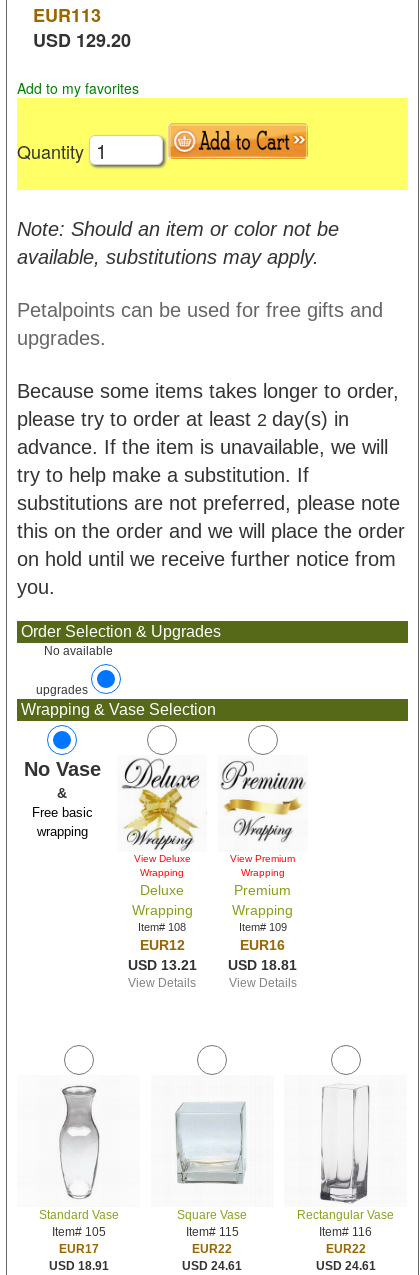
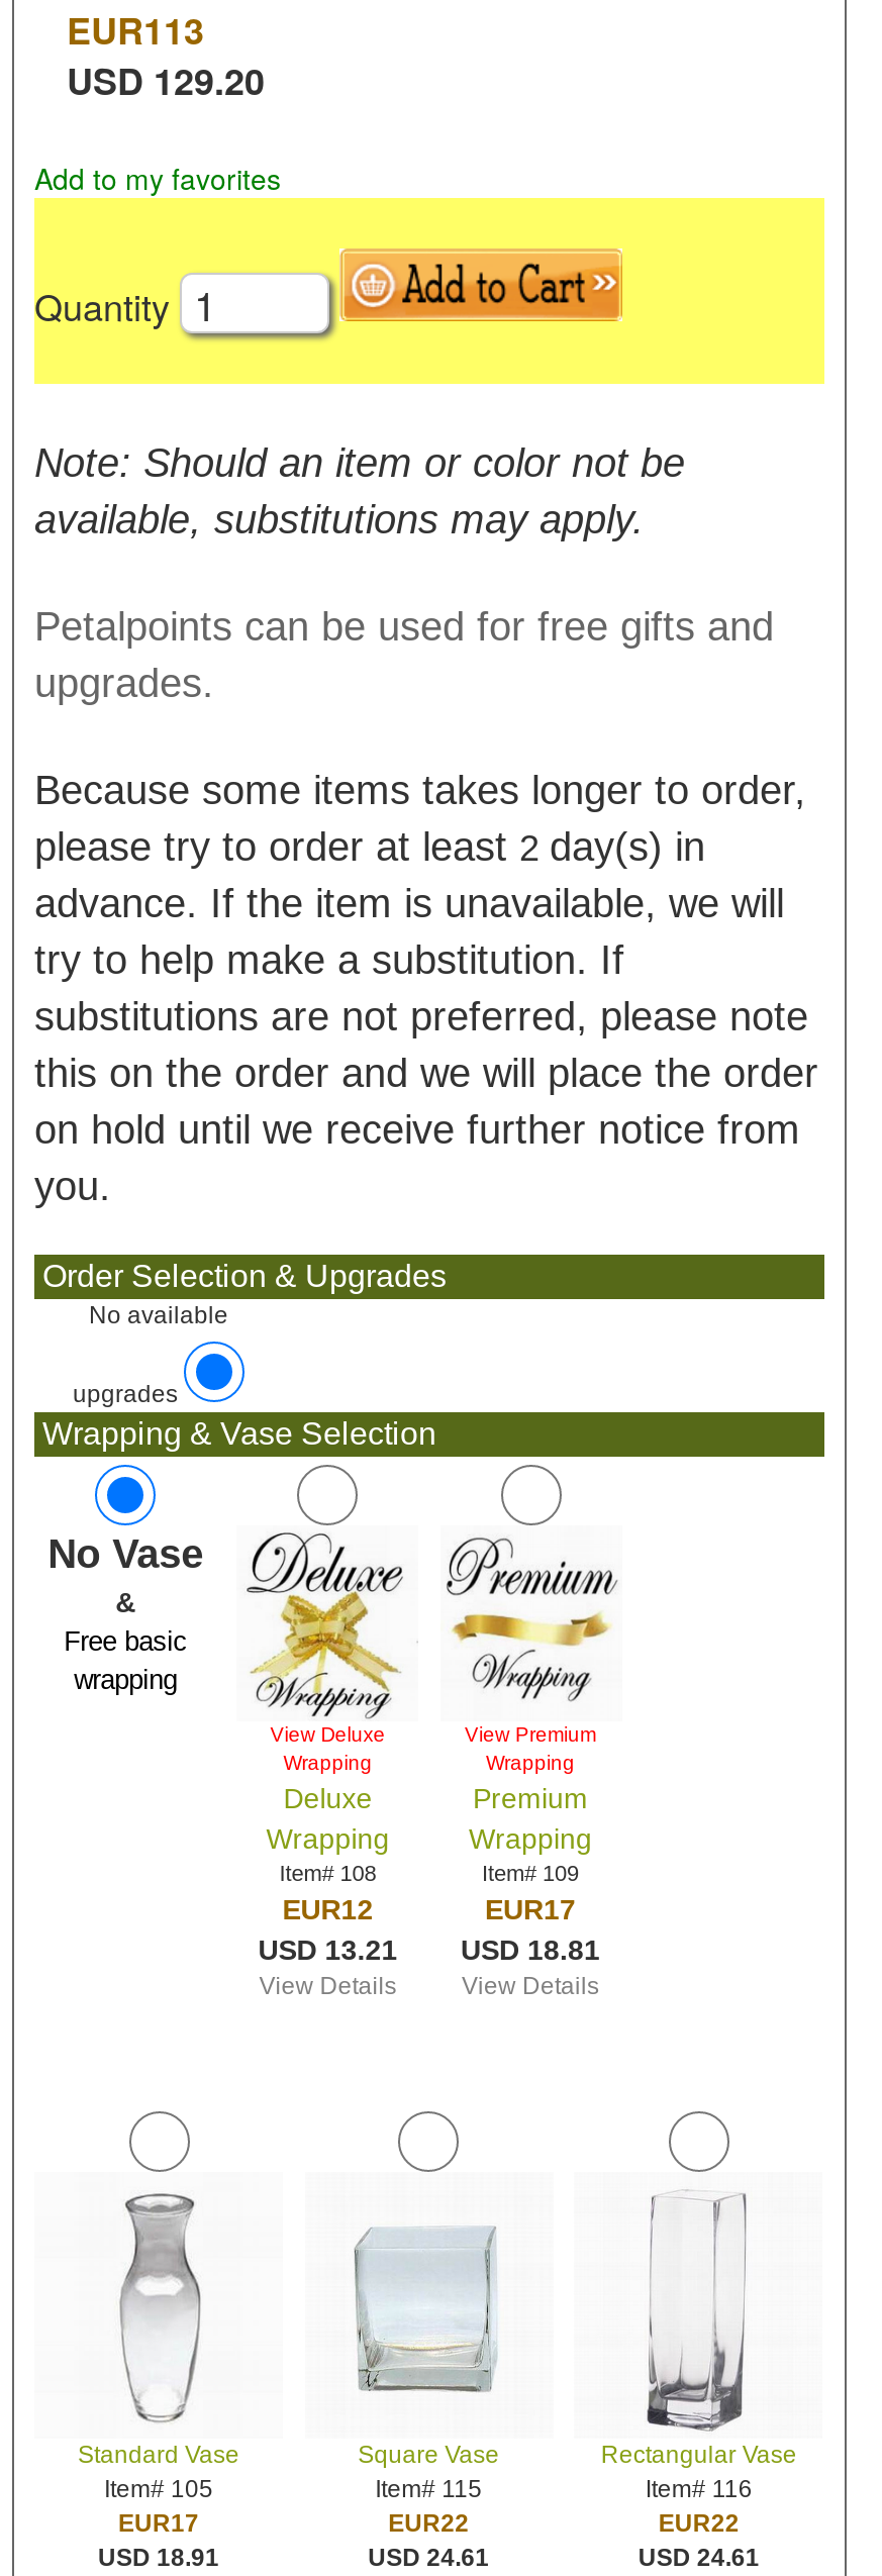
[240,937,285,953] EUR16 -> [485,1893,576,1925] EUR17

